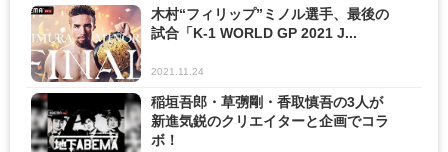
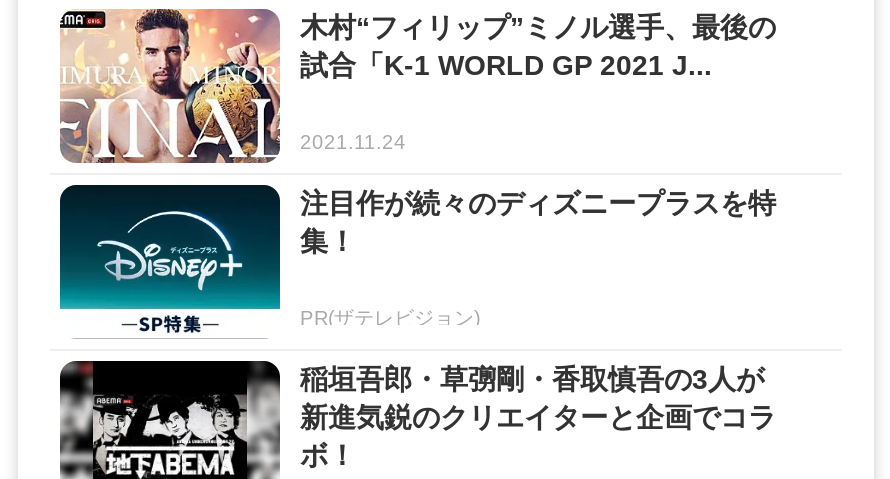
none -> [58,185,776,339] [image] | 注目作が続々のディズニープラスを特 | 集！ | PR(ザテレビジョン)

